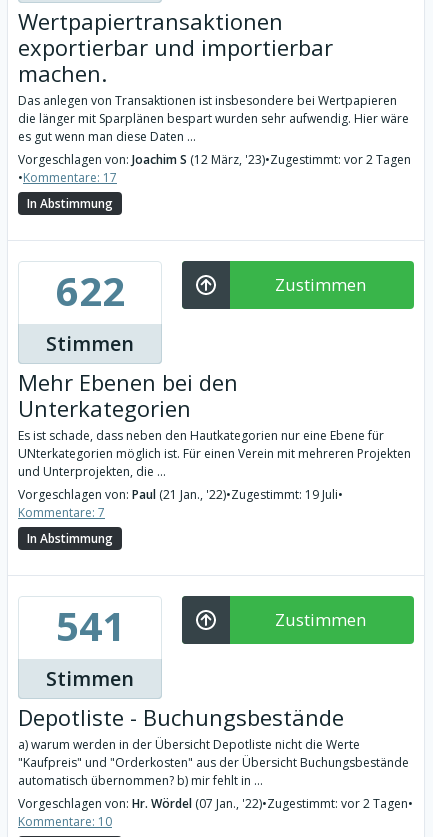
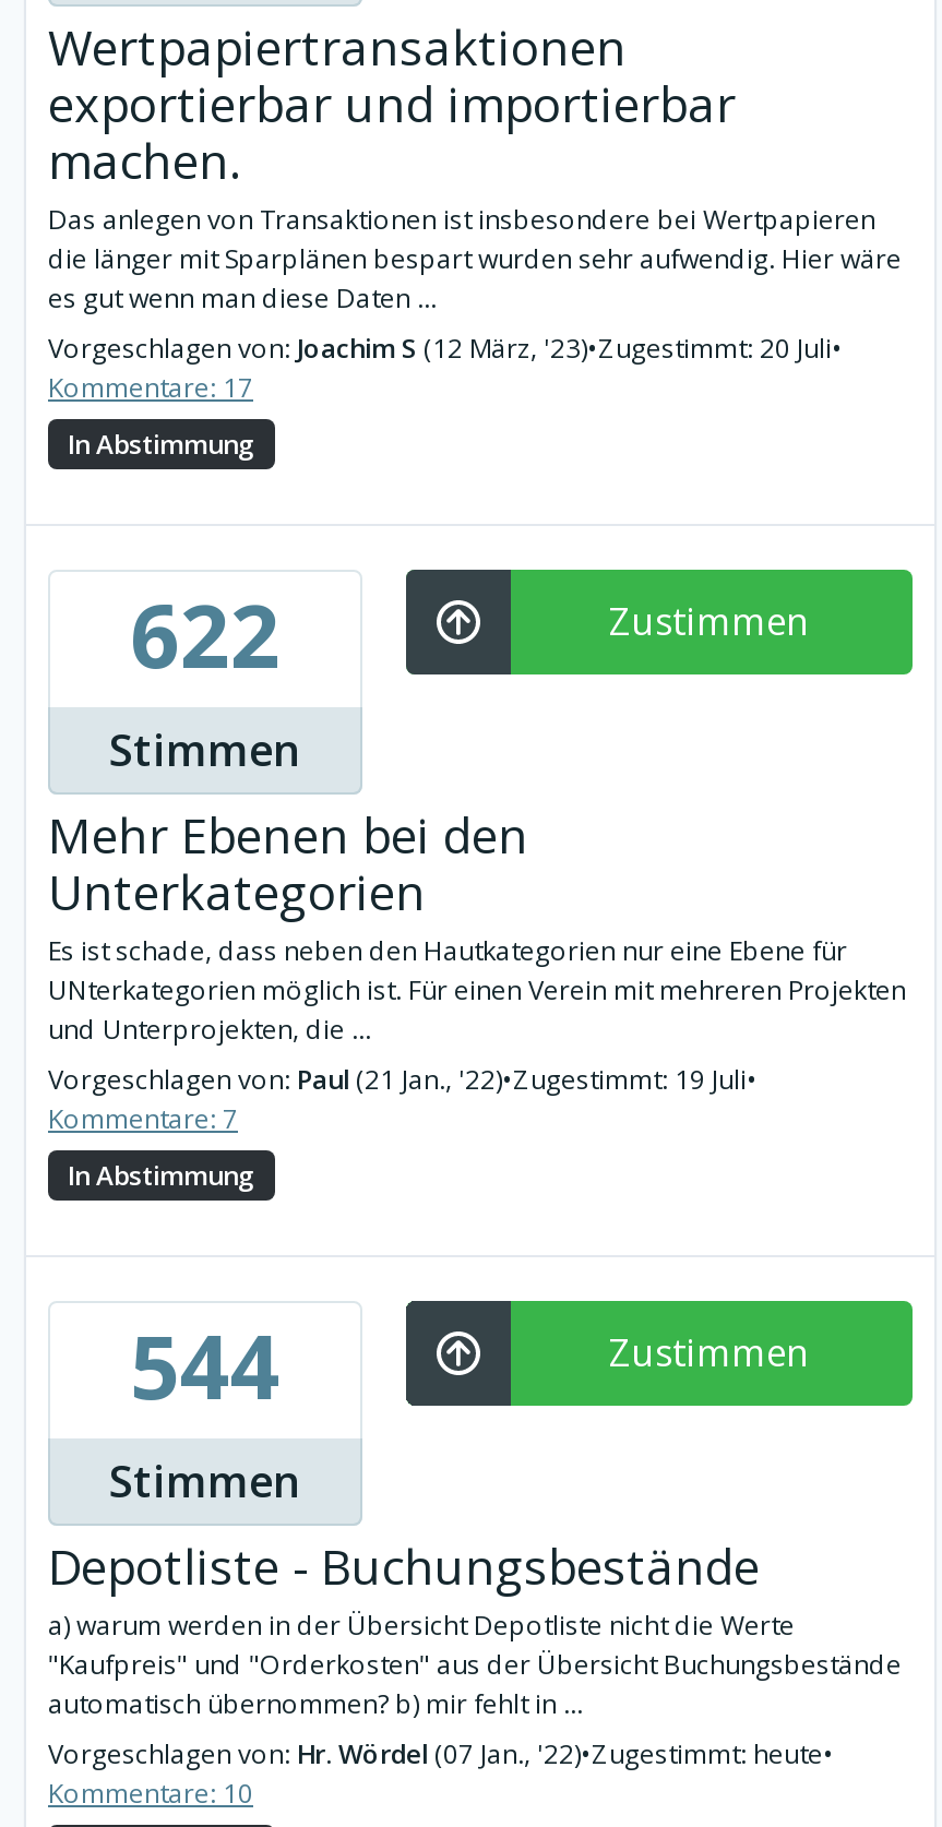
[18,151,411,186] Vorgeschlagen von: Joachim S (12 März, '23)•Zugestimmt: vor 2 Tagen | •Kommentare: 17 -> [48,330,843,406] Vorgeschlagen von: Joachim S (12 März, '23)•Zugestimmt: 20 Juli• | Kommentare: 17
[55,598,124,653] 541 -> [130,1305,281,1425] 544
[18,795,413,812] Vorgeschlagen von: Hr. Wördel (07 Jan., '22)•Zugestimmt: vor 2 Tagen• -> [48,1735,834,1772] Vorgeschlagen von: Hr. Wördel (07 Jan., '22)•Zugestimmt: heute•

